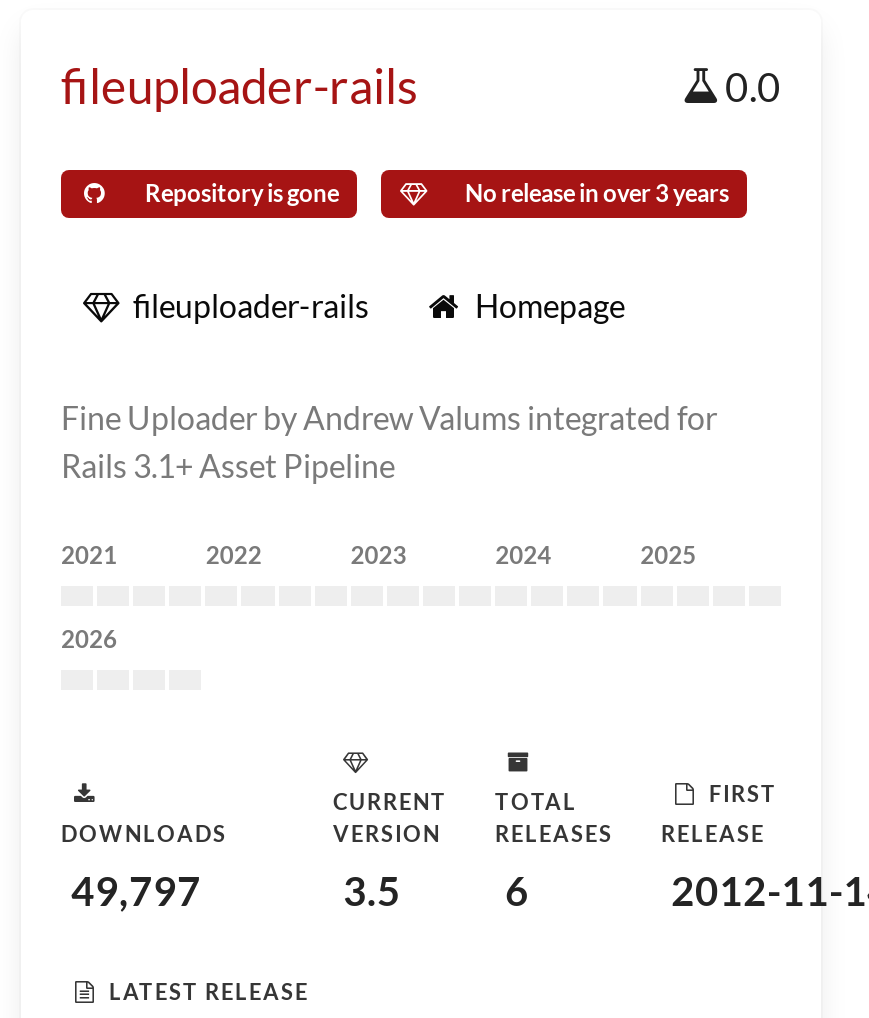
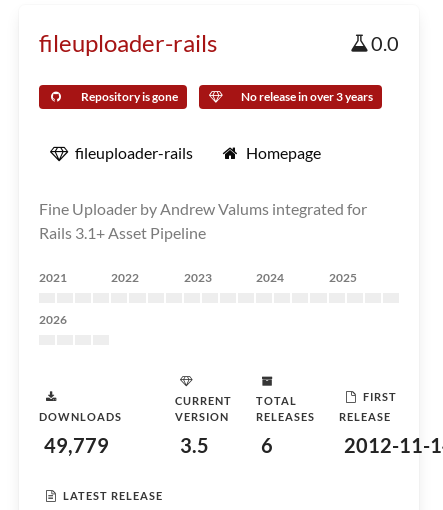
[71,866,201,914] 49,797 -> [44,433,109,457] 49,779

